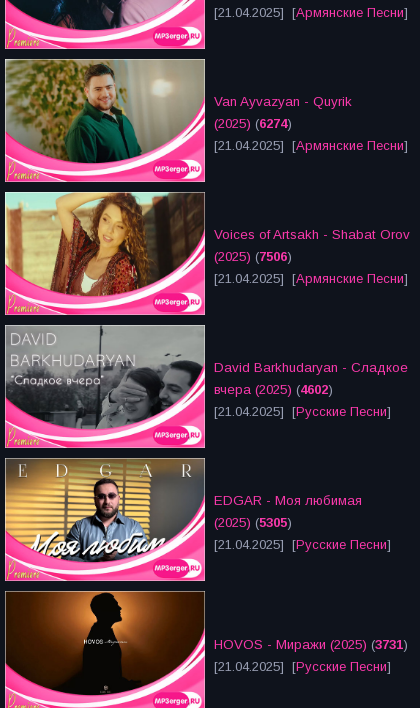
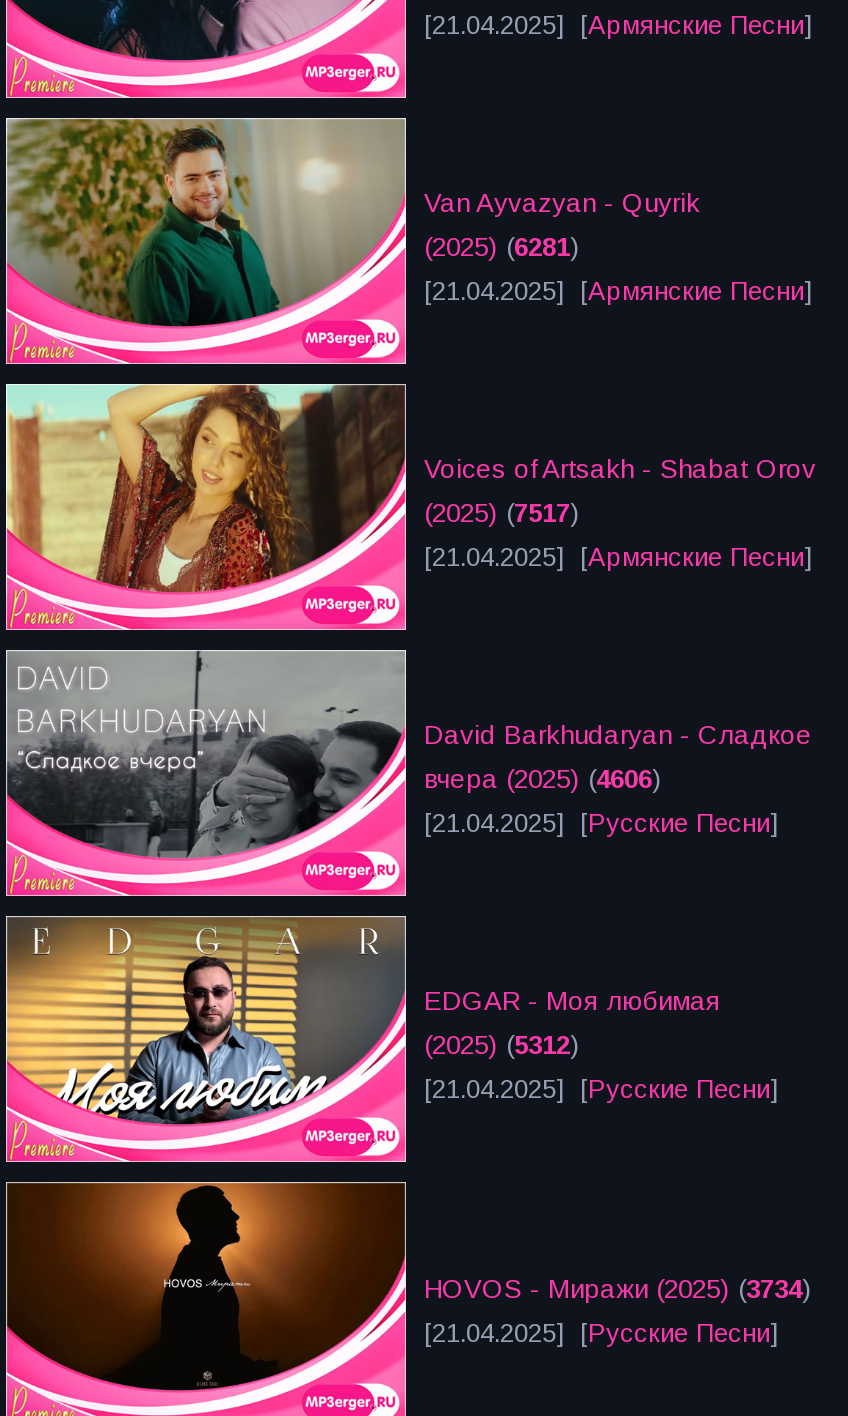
[214,116,292,131] (2025) (6274) -> [424,233,580,263] (2025) (6281)
[214,249,292,264] (2025) (7506) -> [424,499,580,529] (2025) (7517)
[214,382,333,397] вчера (2025) (4602) -> [424,765,662,795] вчера (2025) (4606)
[214,515,292,530] (2025) (5305) -> [424,1031,580,1061] (2025) (5312)
[214,637,408,652] HOVOS - Миражи (2025) (3731) -> [424,1275,812,1305] HOVOS - Миражи (2025) (3734)

